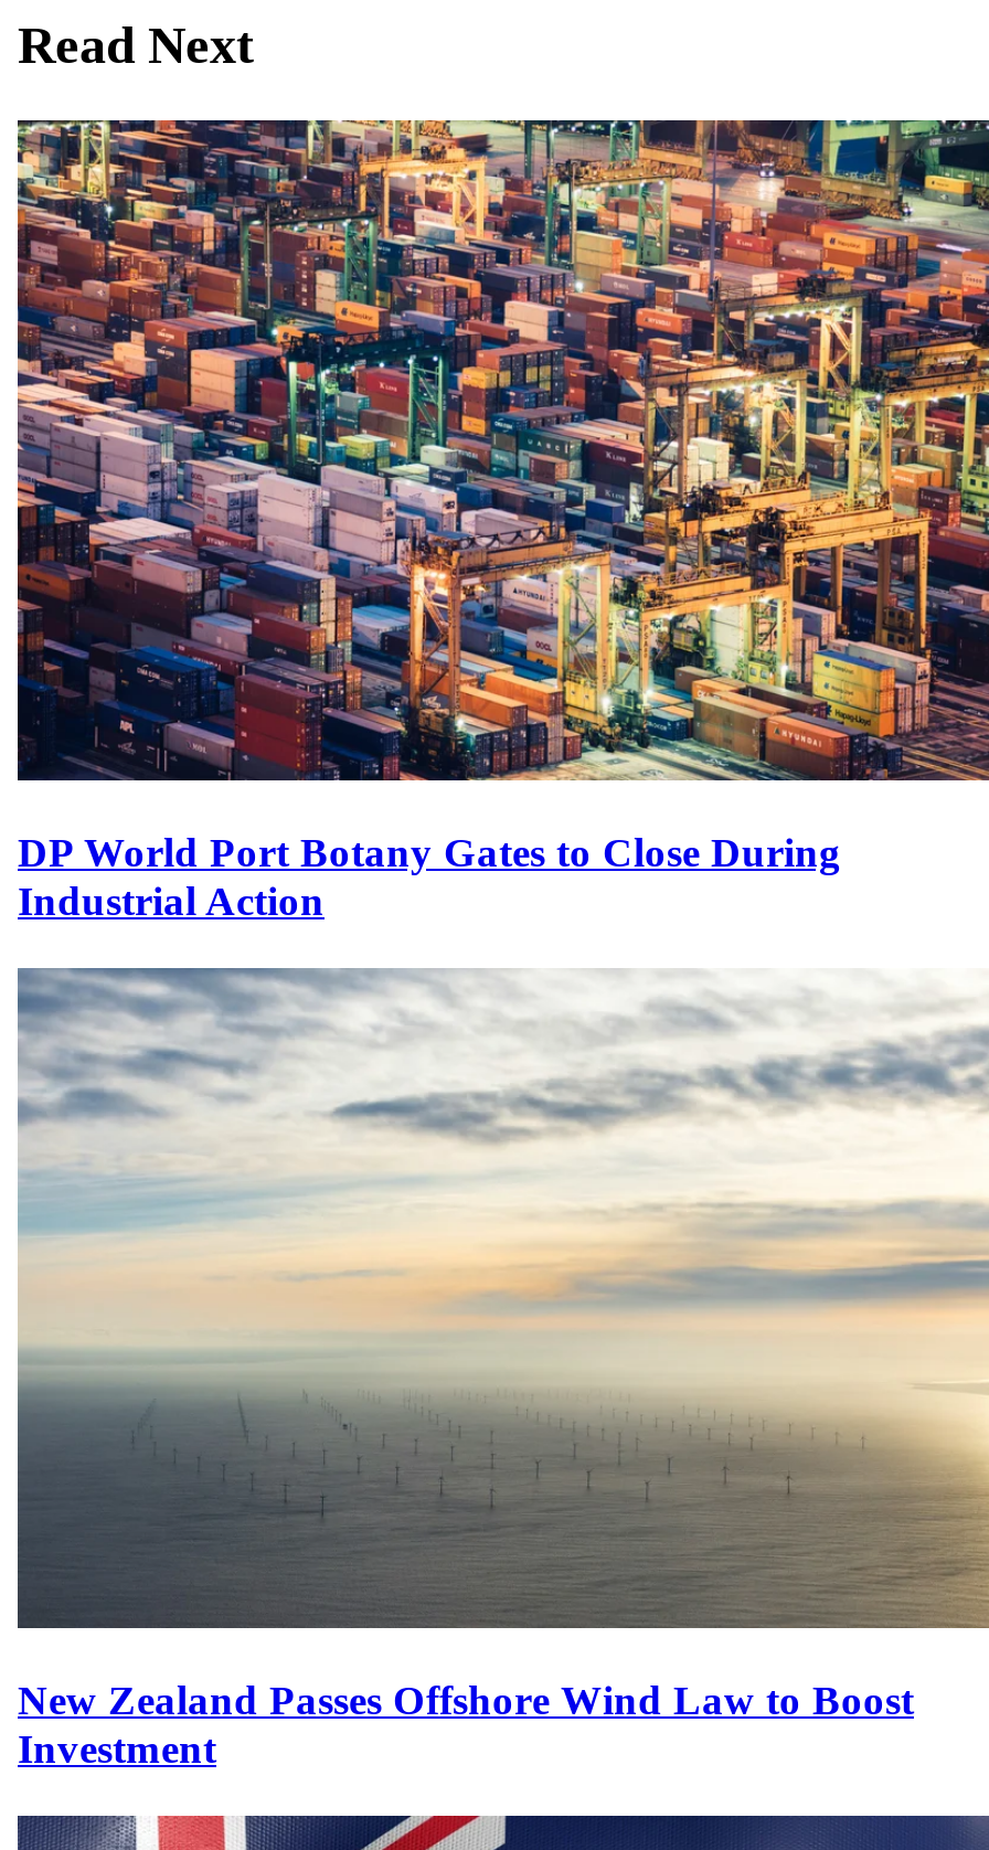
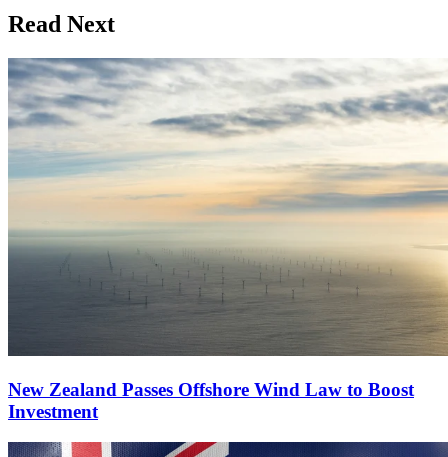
[15,118,982,925] [image] | DP World Port Botany Gates to Close During | Industrial Action -> none

